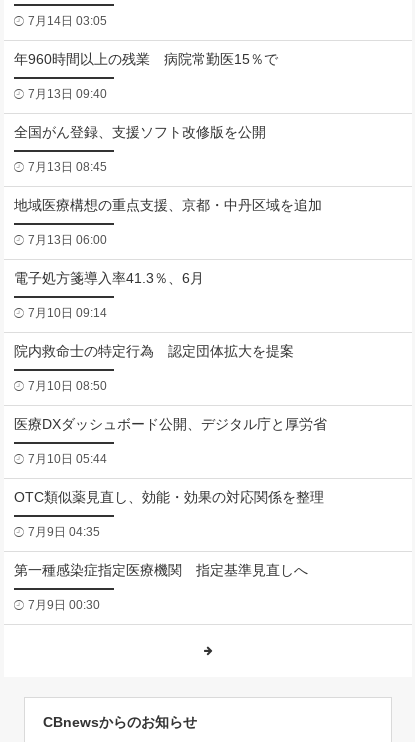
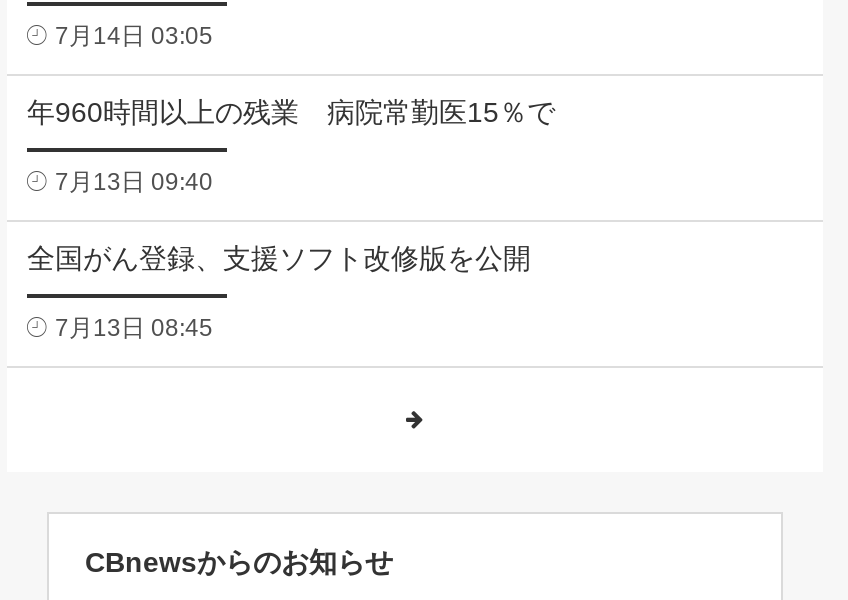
[14,197,327,612] 地域医療構想の重点支援、京都・中丹区域を追加 | 7月13日 06:00 | 電子処方箋導入率41.3％、6月 | 7月10日 09:14 | 院内救命士の特定行為 認定団体拡大を提案 | 7月10日 08:50 | 医療DXダッシュボード公開、デジタル庁と厚労省 | 7月10日 05:44 | OTC類似薬見直し、効能・効果の対応関係を整理 | 7月9日 04:35 | 第一種感染症指定医療機関 指定基準見直しへ | 7月9日 00:30 -> none

